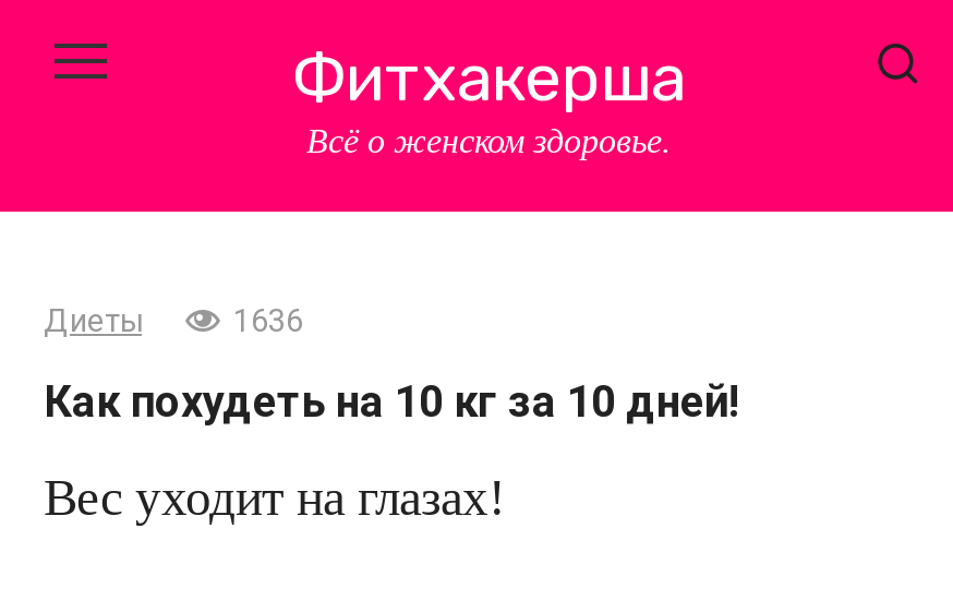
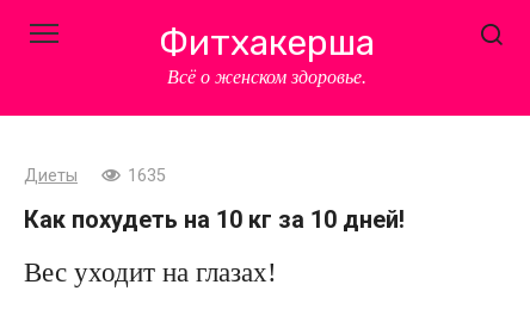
[233,303,303,340] 1636 -> [128,166,166,186] 1635

